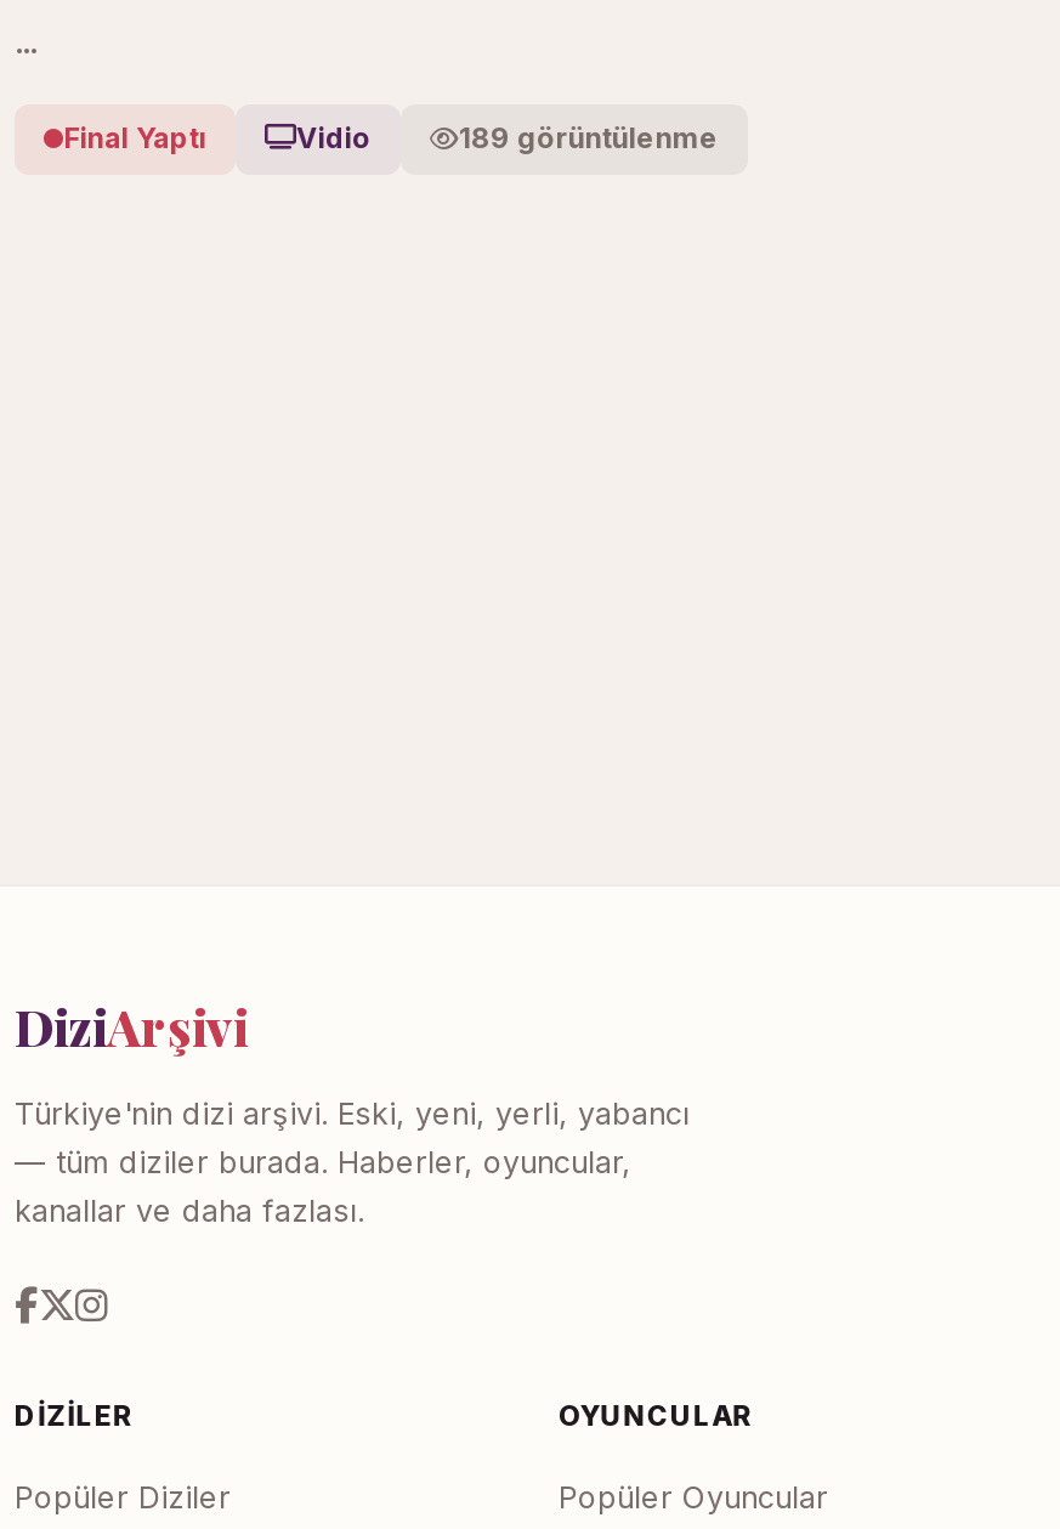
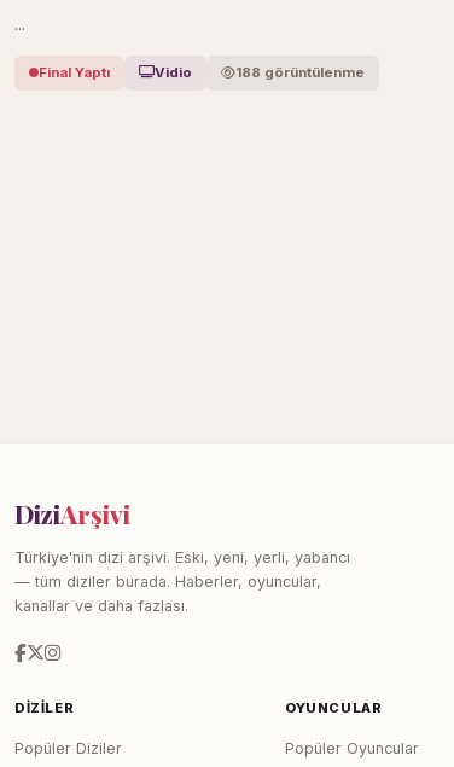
[459,121,719,155] 189 görüntülenme -> [235,64,365,81] 188 görüntülenme

